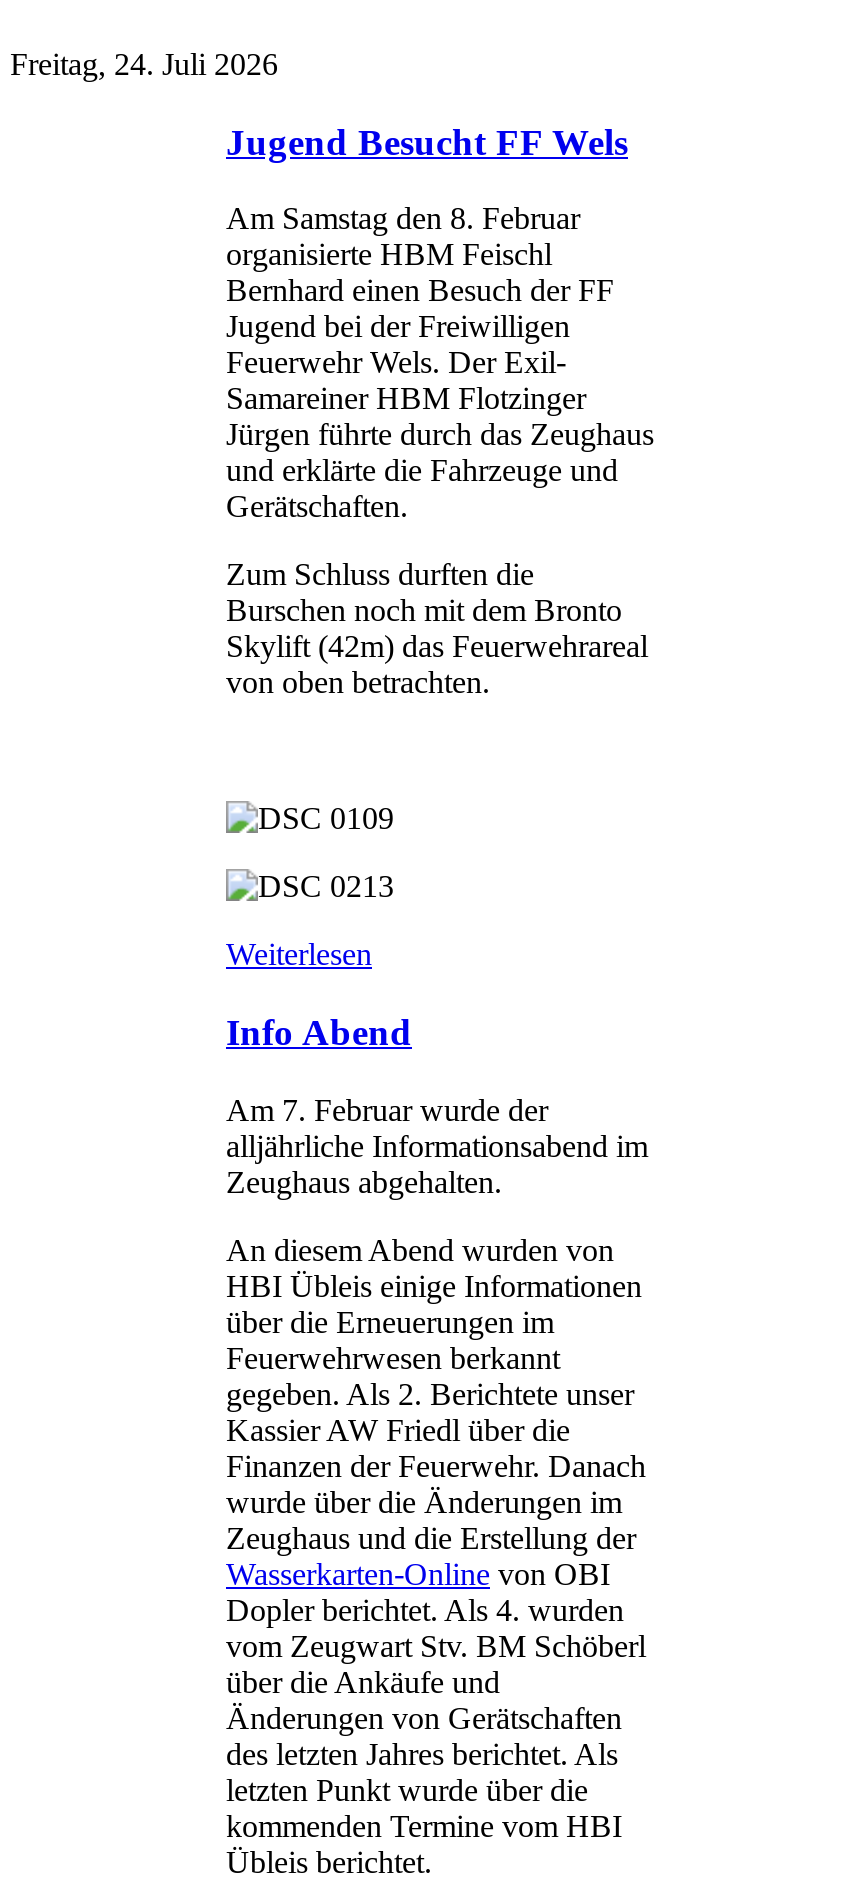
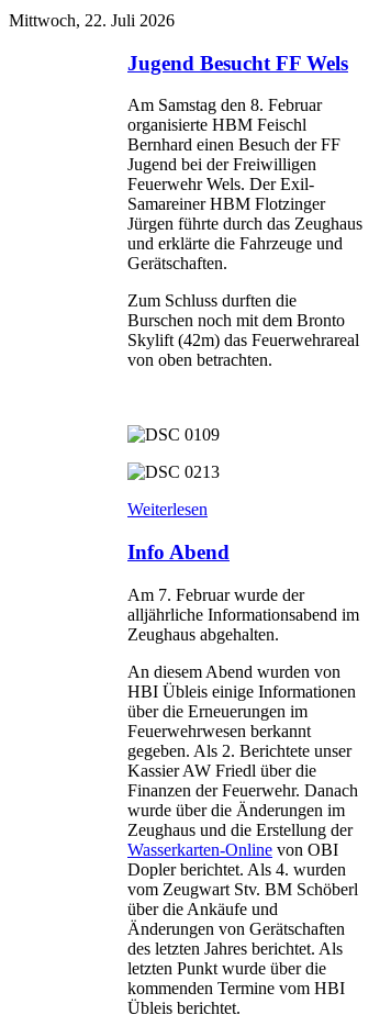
[10,47,278,81] Freitag, 24. Juli 2026 -> [9,11,175,30] Mittwoch, 22. Juli 2026

